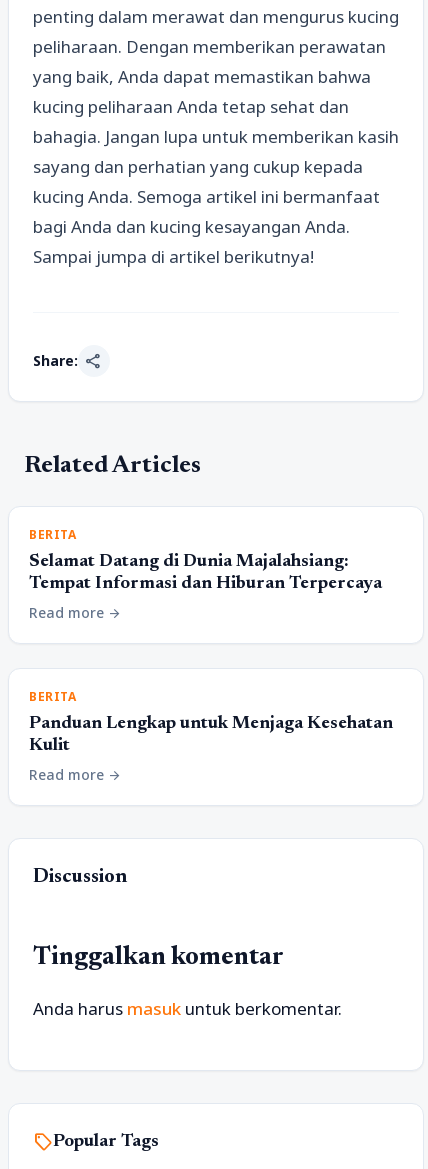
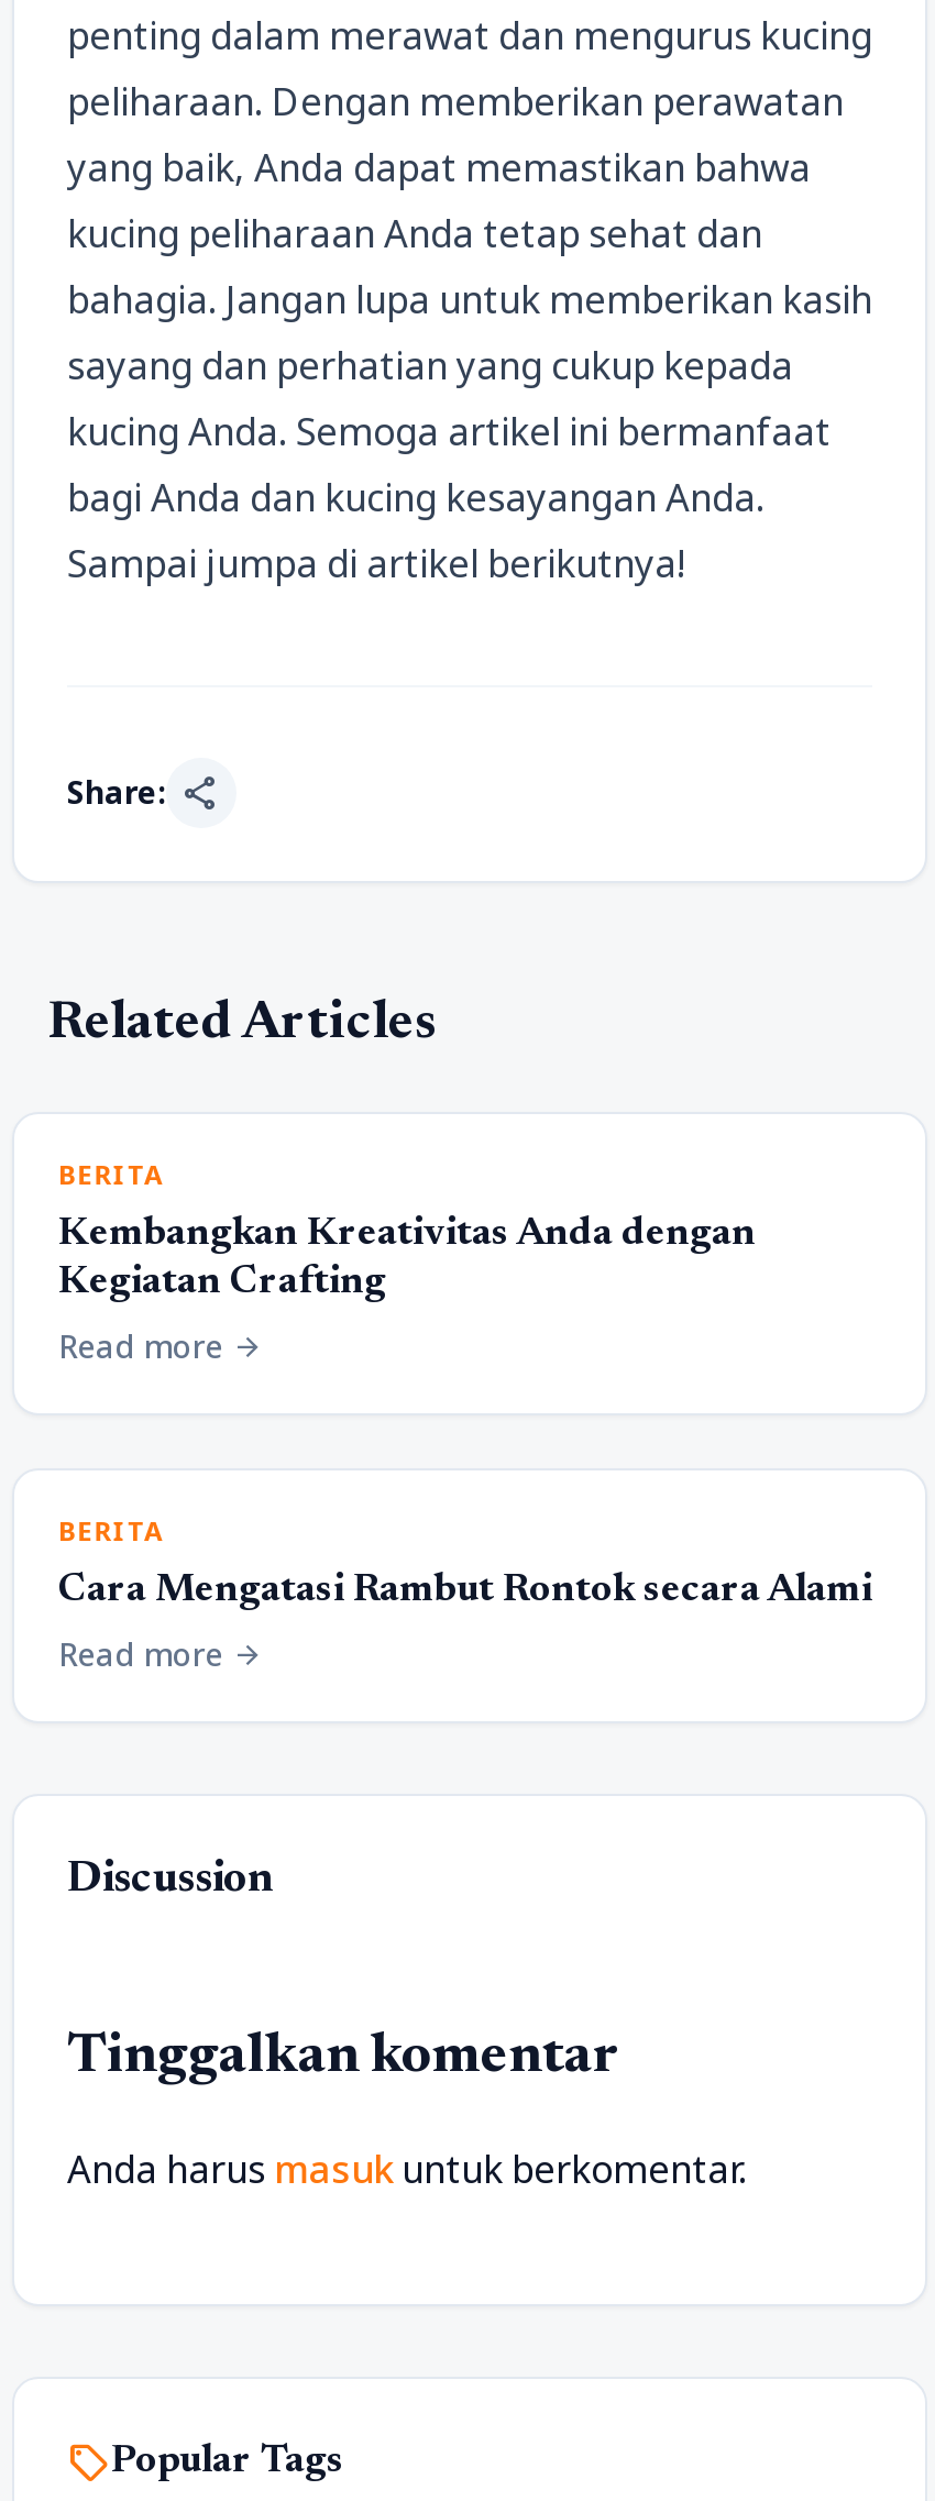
[29,553,382,593] Selamat Datang di Dunia Majalahsiang: | Tempat Informasi dan Hiburan Terpercaya -> [58,1216,756,1304] Kembangkan Kreativitas Anda dengan | Kegiatan Crafting
[29,715,393,755] Panduan Lengkap untuk Menjaga Kesehatan | Kulit -> [58,1572,872,1612] Cara Mengatasi Rambut Rontok secara Alami

